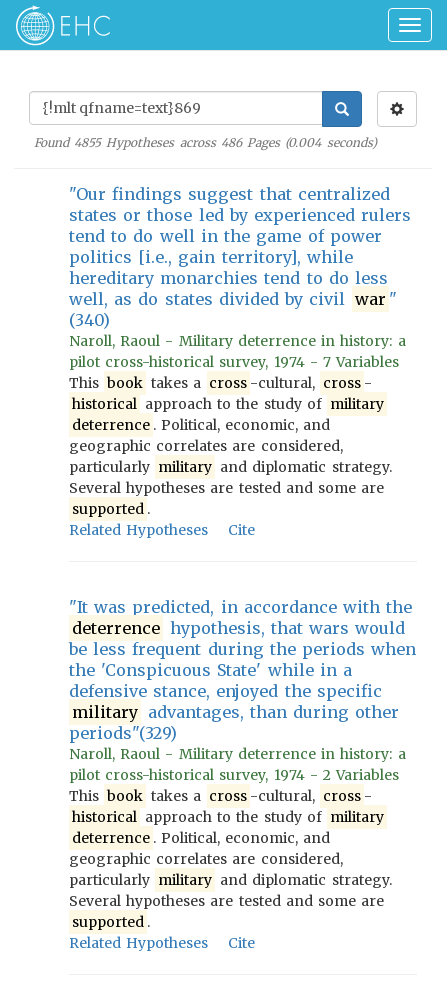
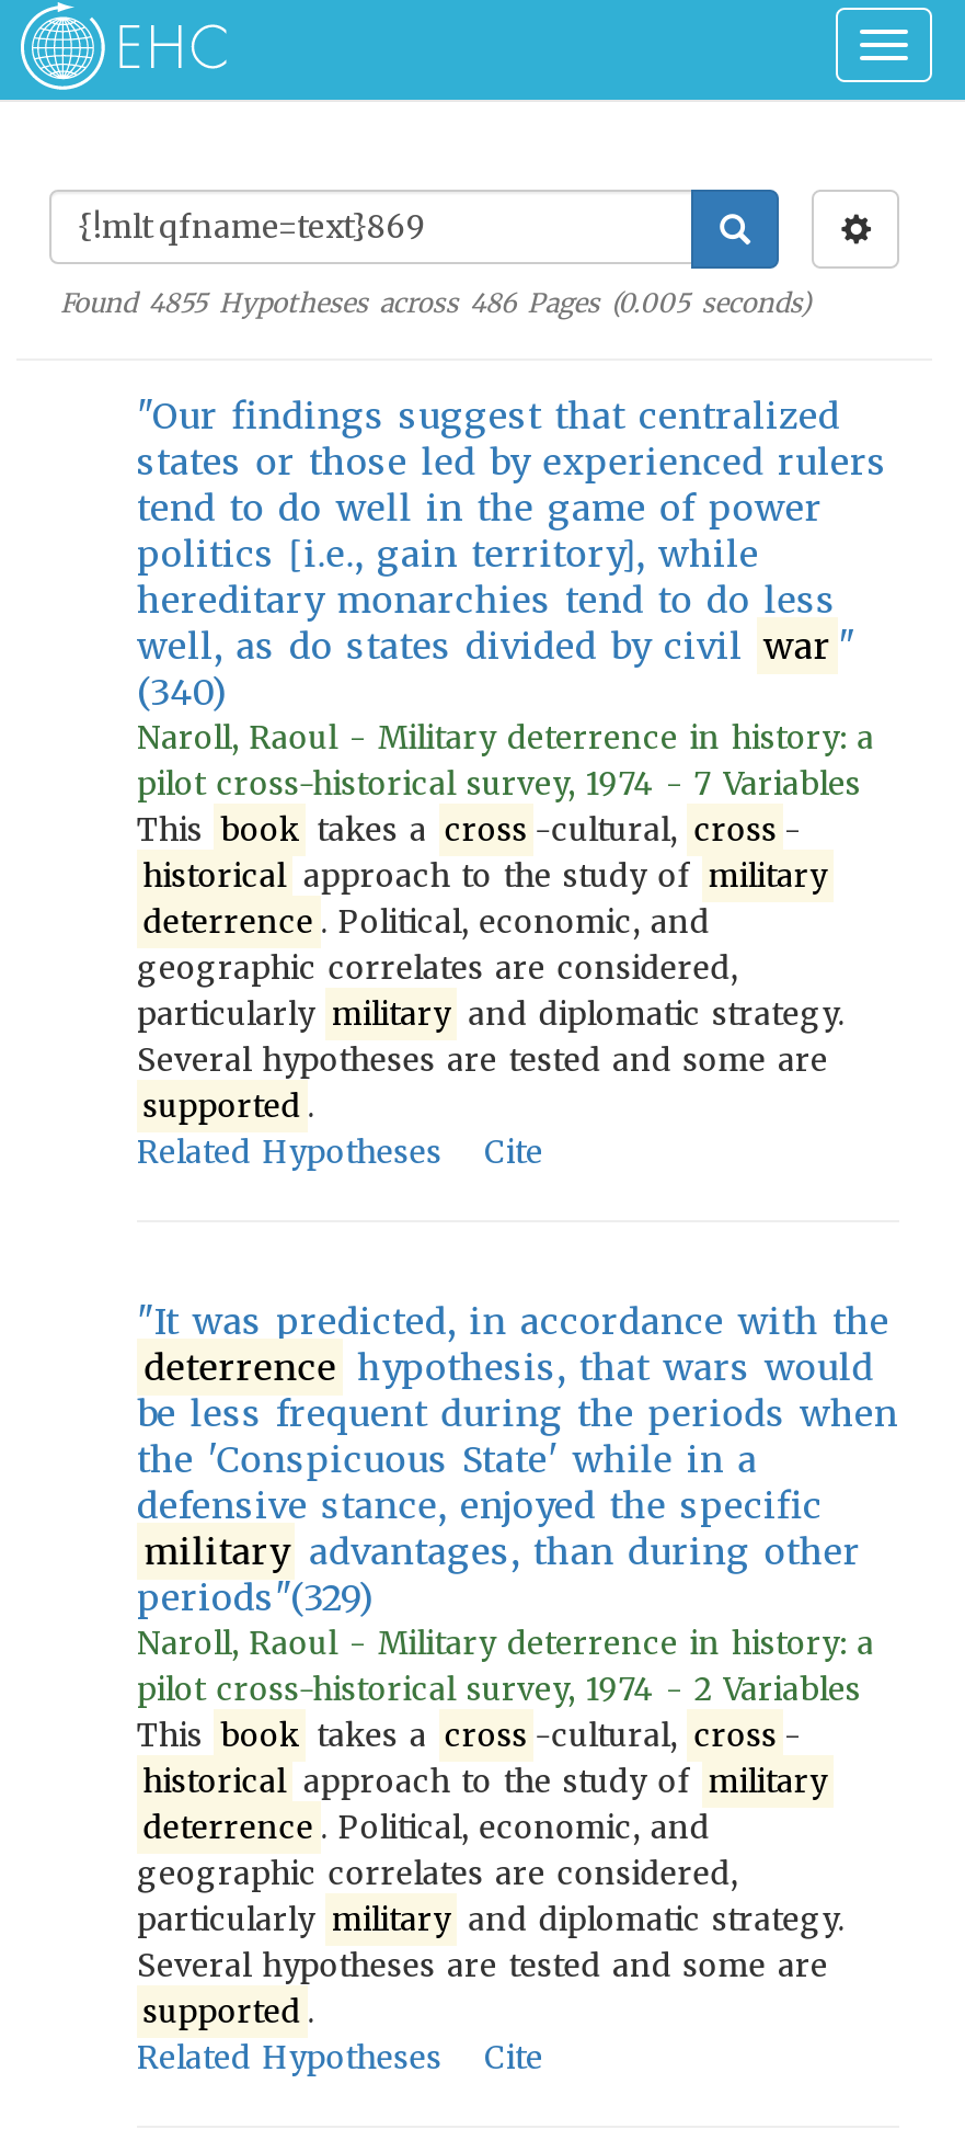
[34,135,377,150] Found 4855 Hypotheses across 486 Pages (0.004 seconds) -> [60,286,811,319] Found 4855 Hypotheses across 486 Pages (0.005 seconds)

